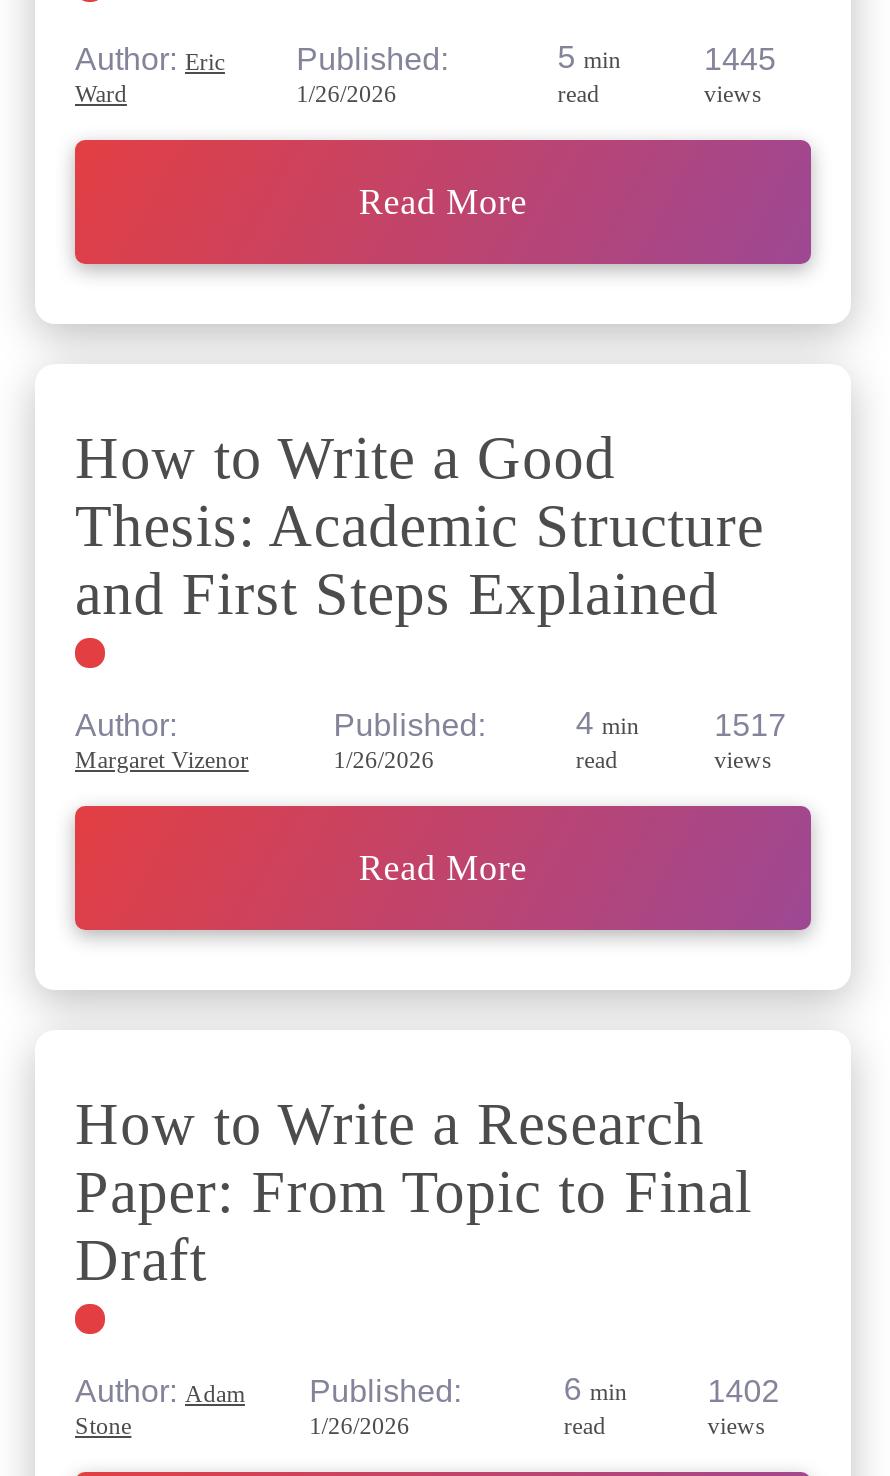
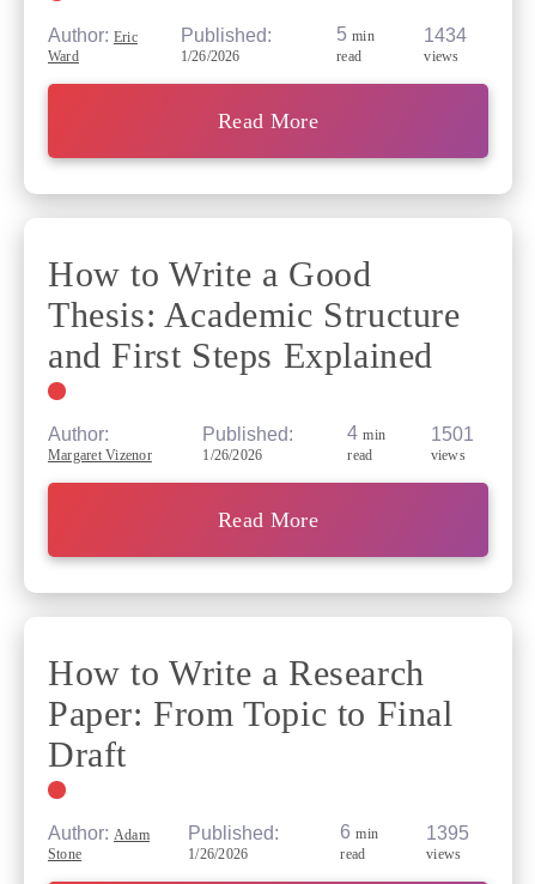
[704,41,776,75] 1445 -> [424,25,467,45] 1434
[714,707,786,741] 1517 -> [430,423,473,444] 1501
[707,1373,779,1407] 1402 -> [426,822,469,843] 1395

